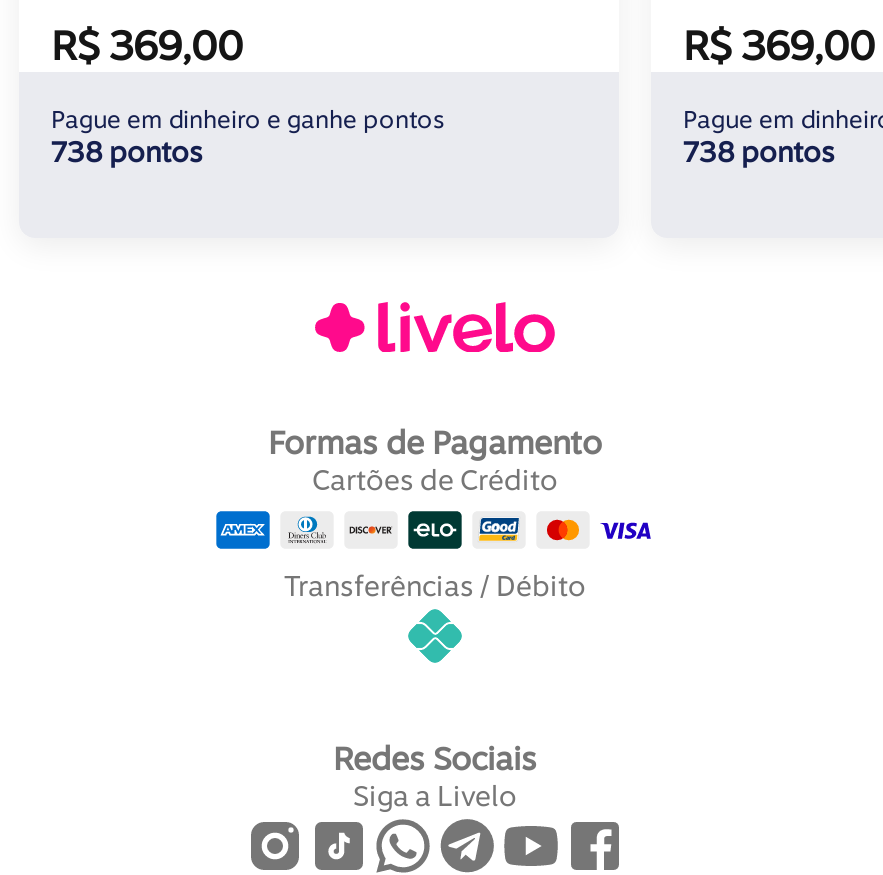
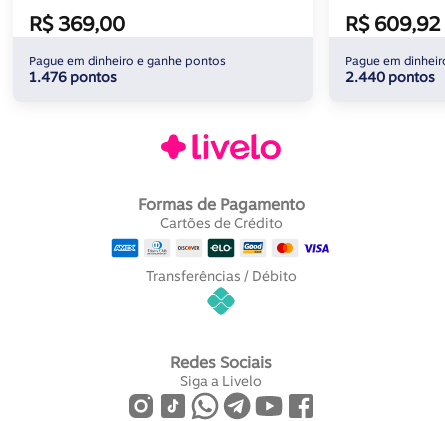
[683,20,875,70] R$ 369,00 -> [345,11,441,36] R$ 609,92
[51,134,203,168] 738 pontos -> [29,68,117,85] 1.476 pontos
[683,134,835,168] 738 pontos -> [345,68,435,85] 2.440 pontos

